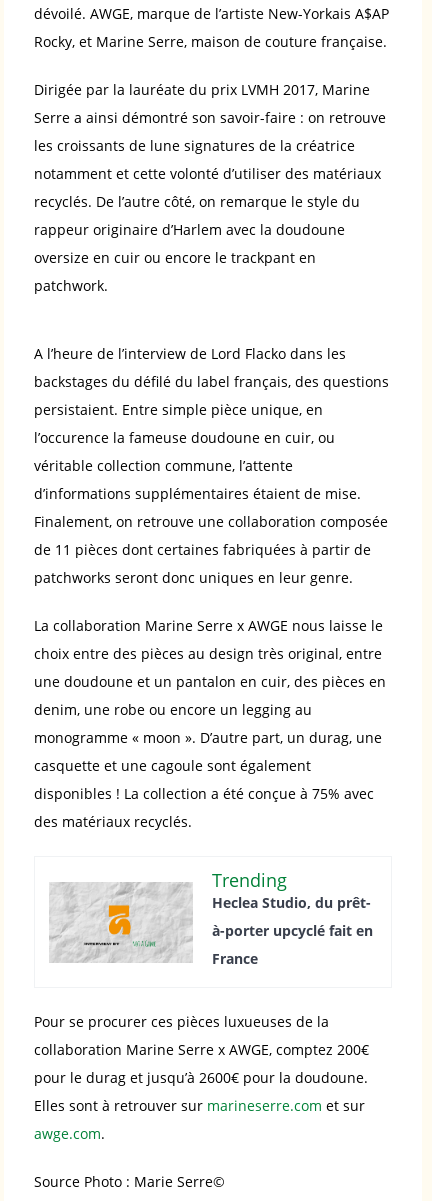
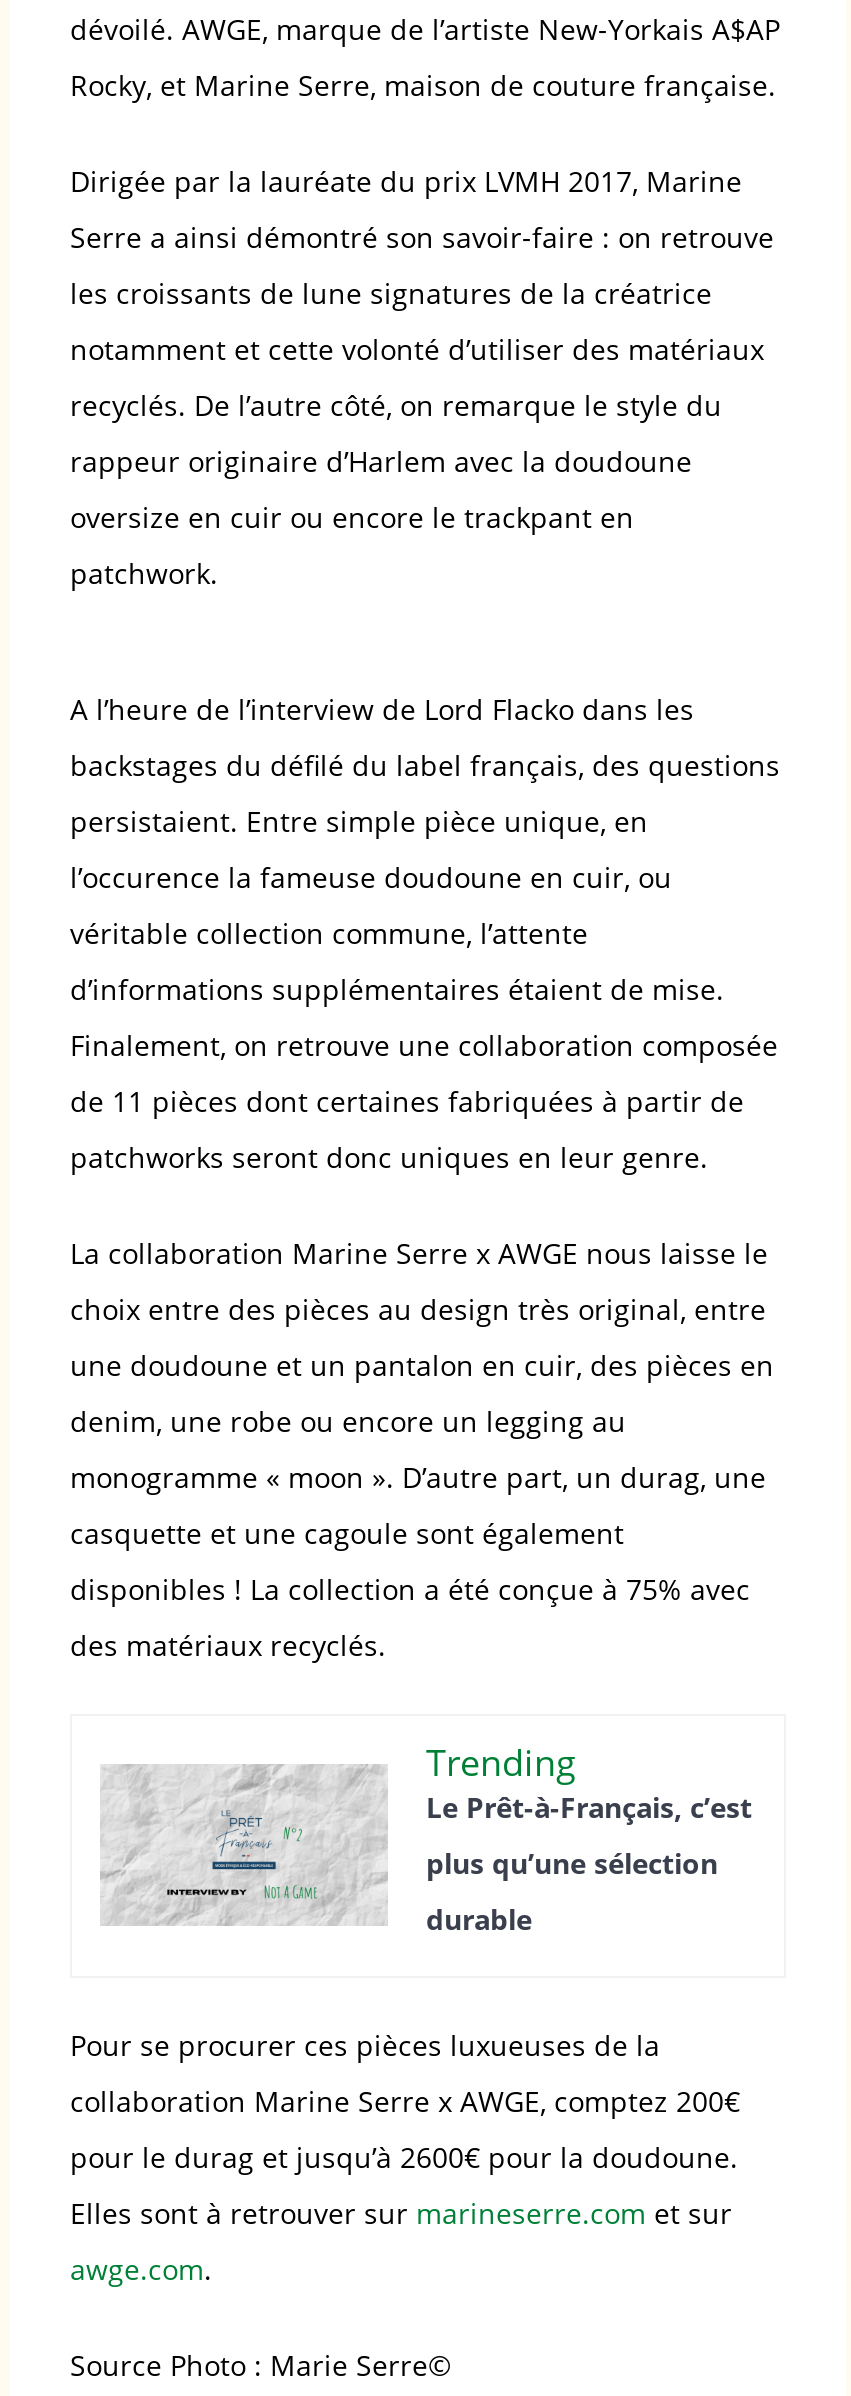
[212,893,371,912] Heclea Studio, du prêt- -> [426,1787,752,1825] Le Prêt-à-Français, c’est
[82,904,157,949] [image] -> [164,1808,318,1900] [image]
[212,921,373,940] à-porter upcyclé fait en -> [426,1843,718,1881] plus qu’une sélection
[212,949,258,968] France -> [426,1899,532,1937] durable

